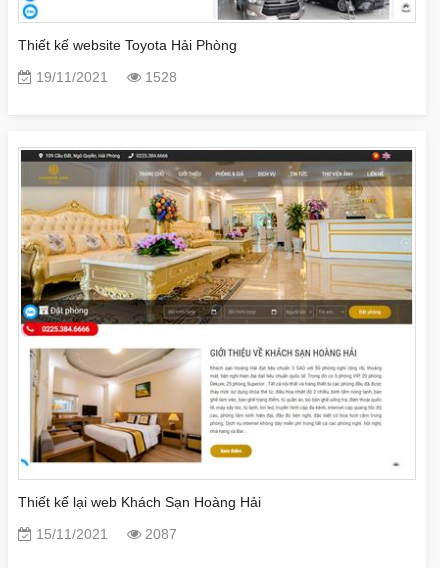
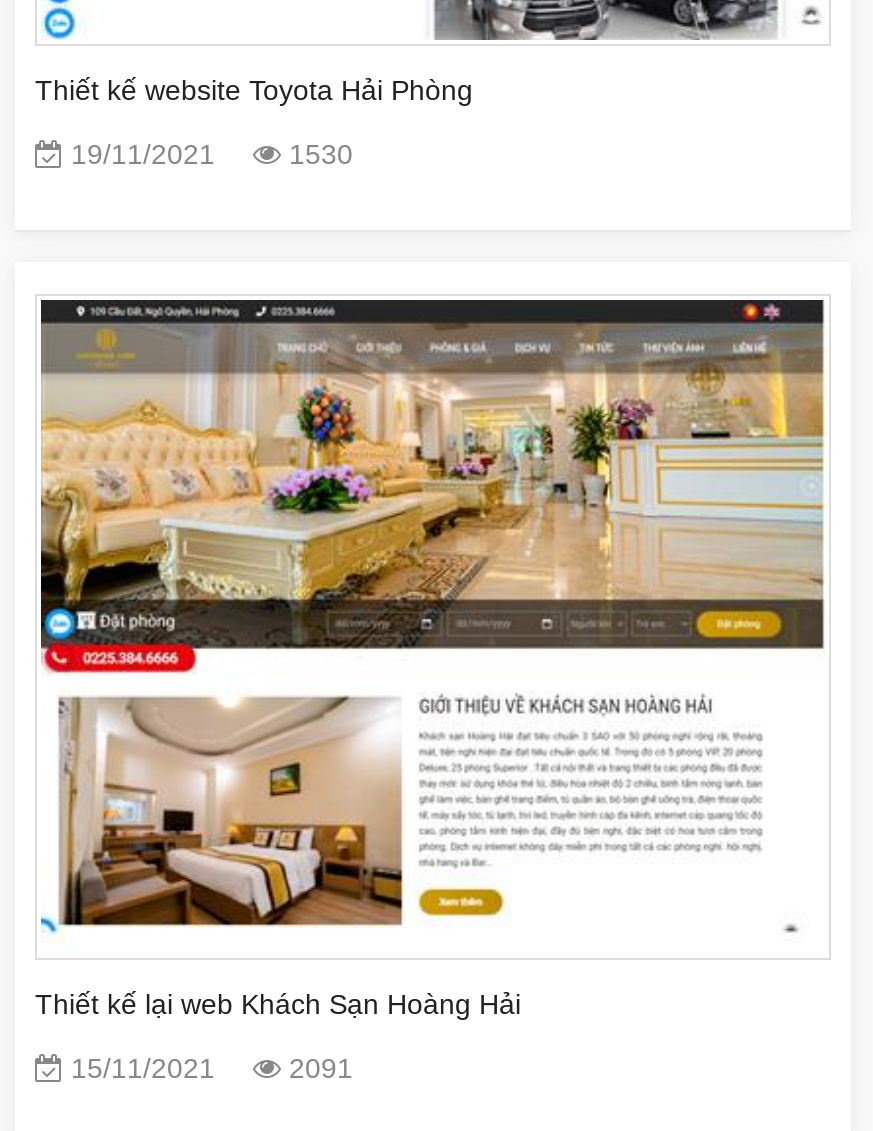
[141,69,177,85] 1528 -> [281,138,353,170] 1530
[141,526,177,542] 2087 -> [281,1053,353,1085] 2091

